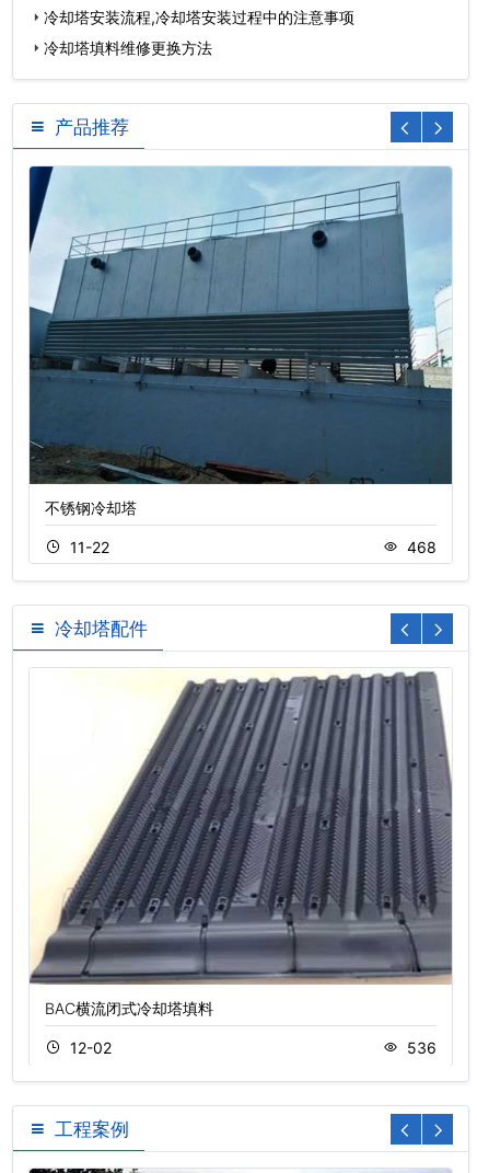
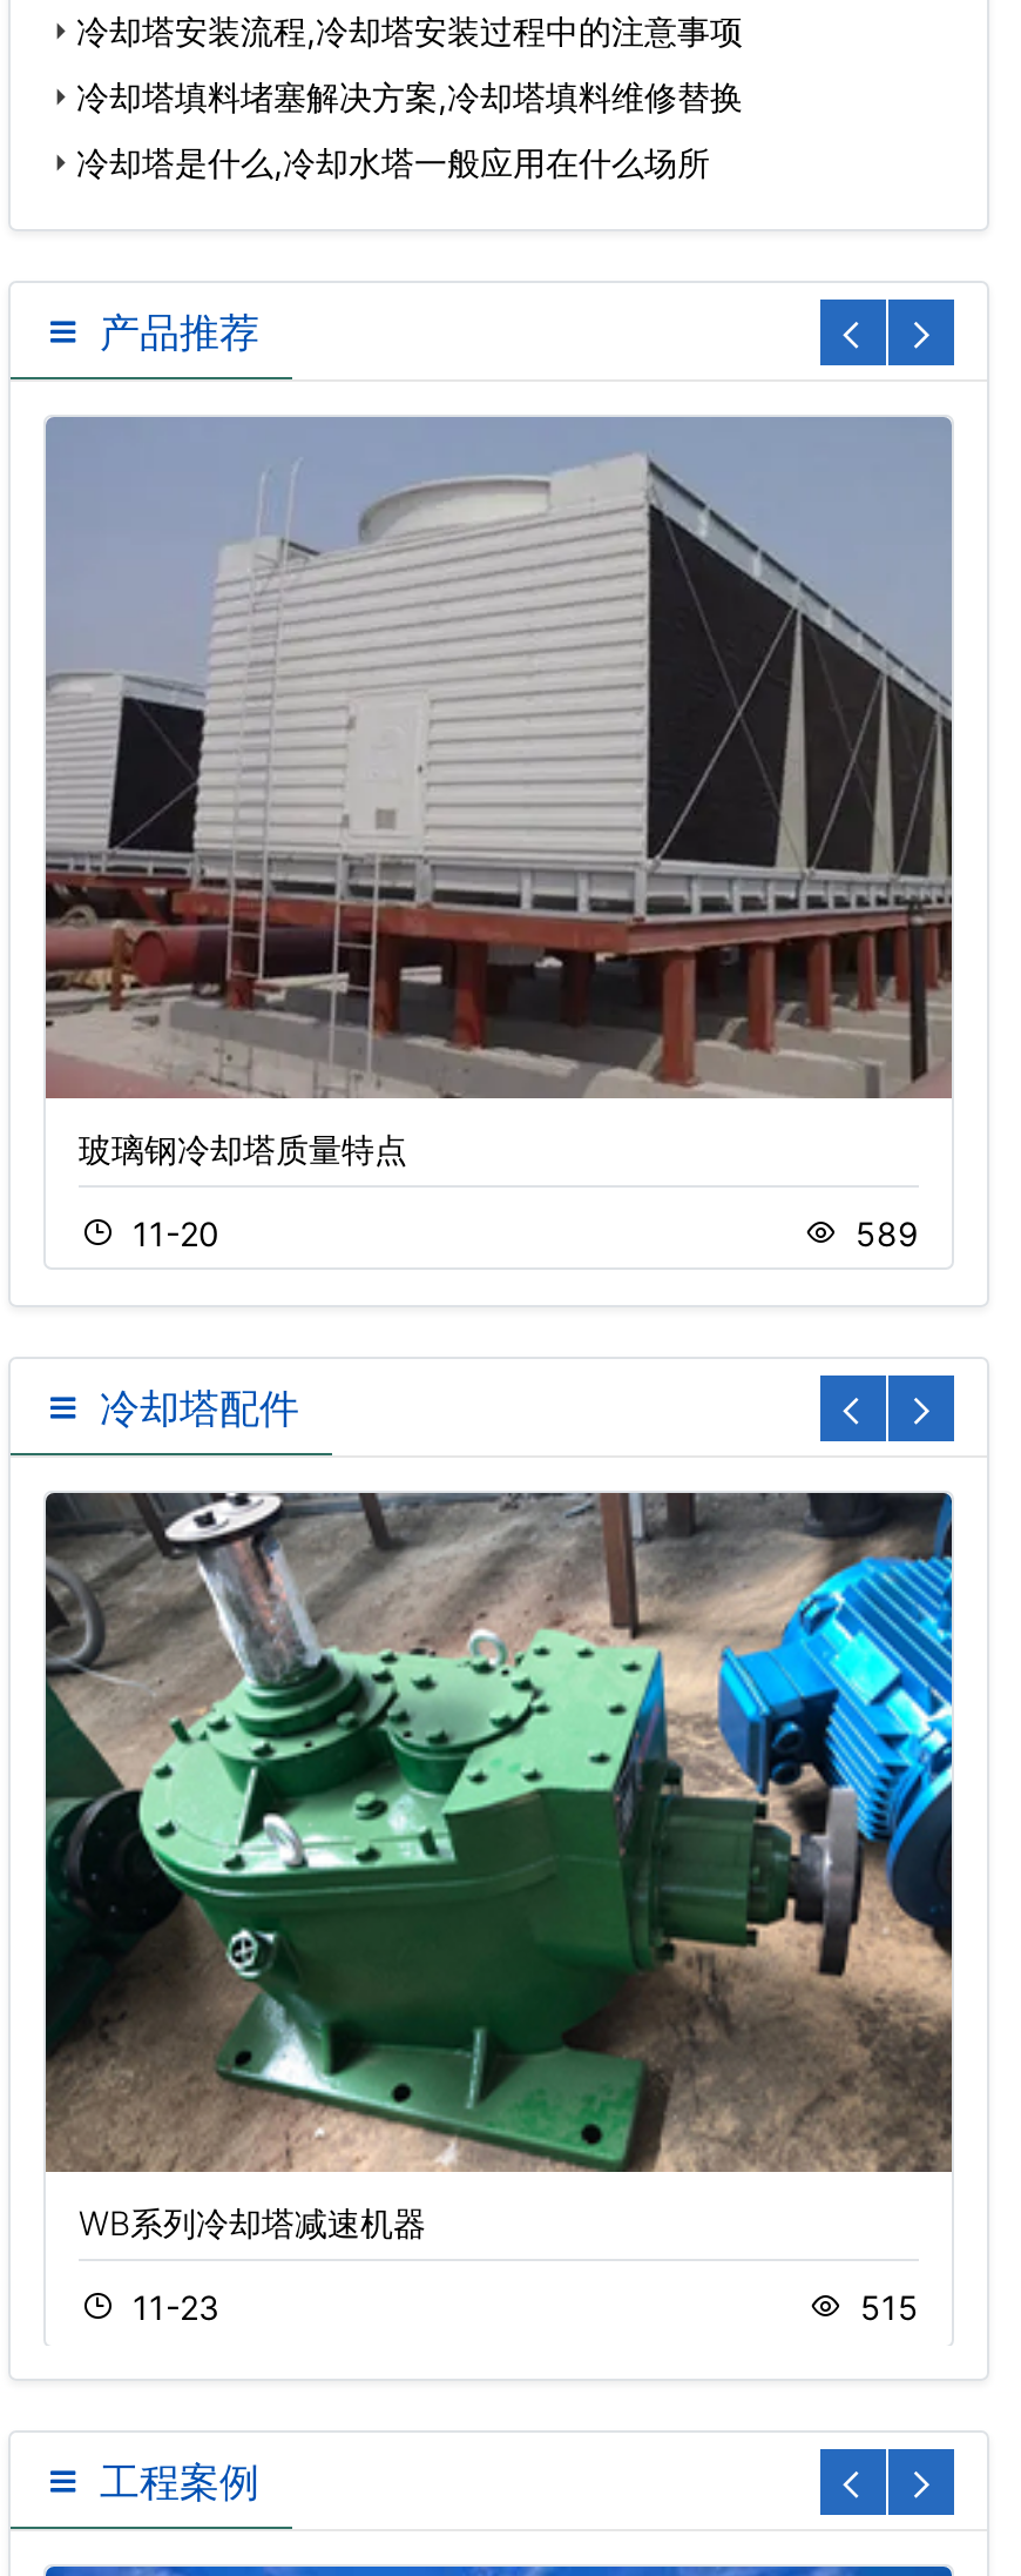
[44,38,212,57] 冷却塔填料维修更换方法 -> [76,76,743,182] 冷却塔填料堵塞解决方案,冷却塔填料维修替换 | 冷却塔是什么,冷却水塔一般应用在什么场所
[28,166,453,516] [image] | 不锈钢冷却塔 -> [43,417,954,1168] [image] | 玻璃钢冷却塔质量特点
[70,537,437,556] 11-22 | 468 -> [133,1212,919,1252] 11-20 | 589
[30,668,453,1017] [image] | BAC横流闭式冷却塔填料 -> [43,1491,954,2242] [image] | WB系列冷却塔减速机器
[70,1038,437,1057] 12-02 | 536 -> [133,2287,919,2327] 11-23 | 515

